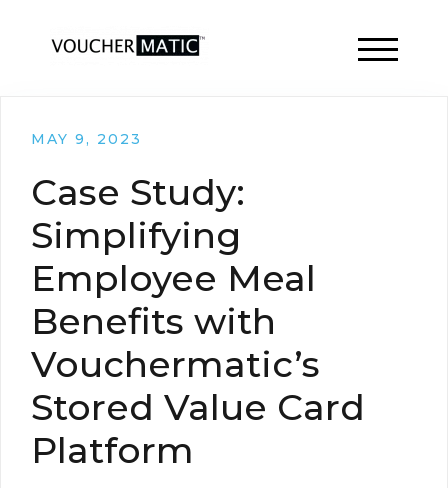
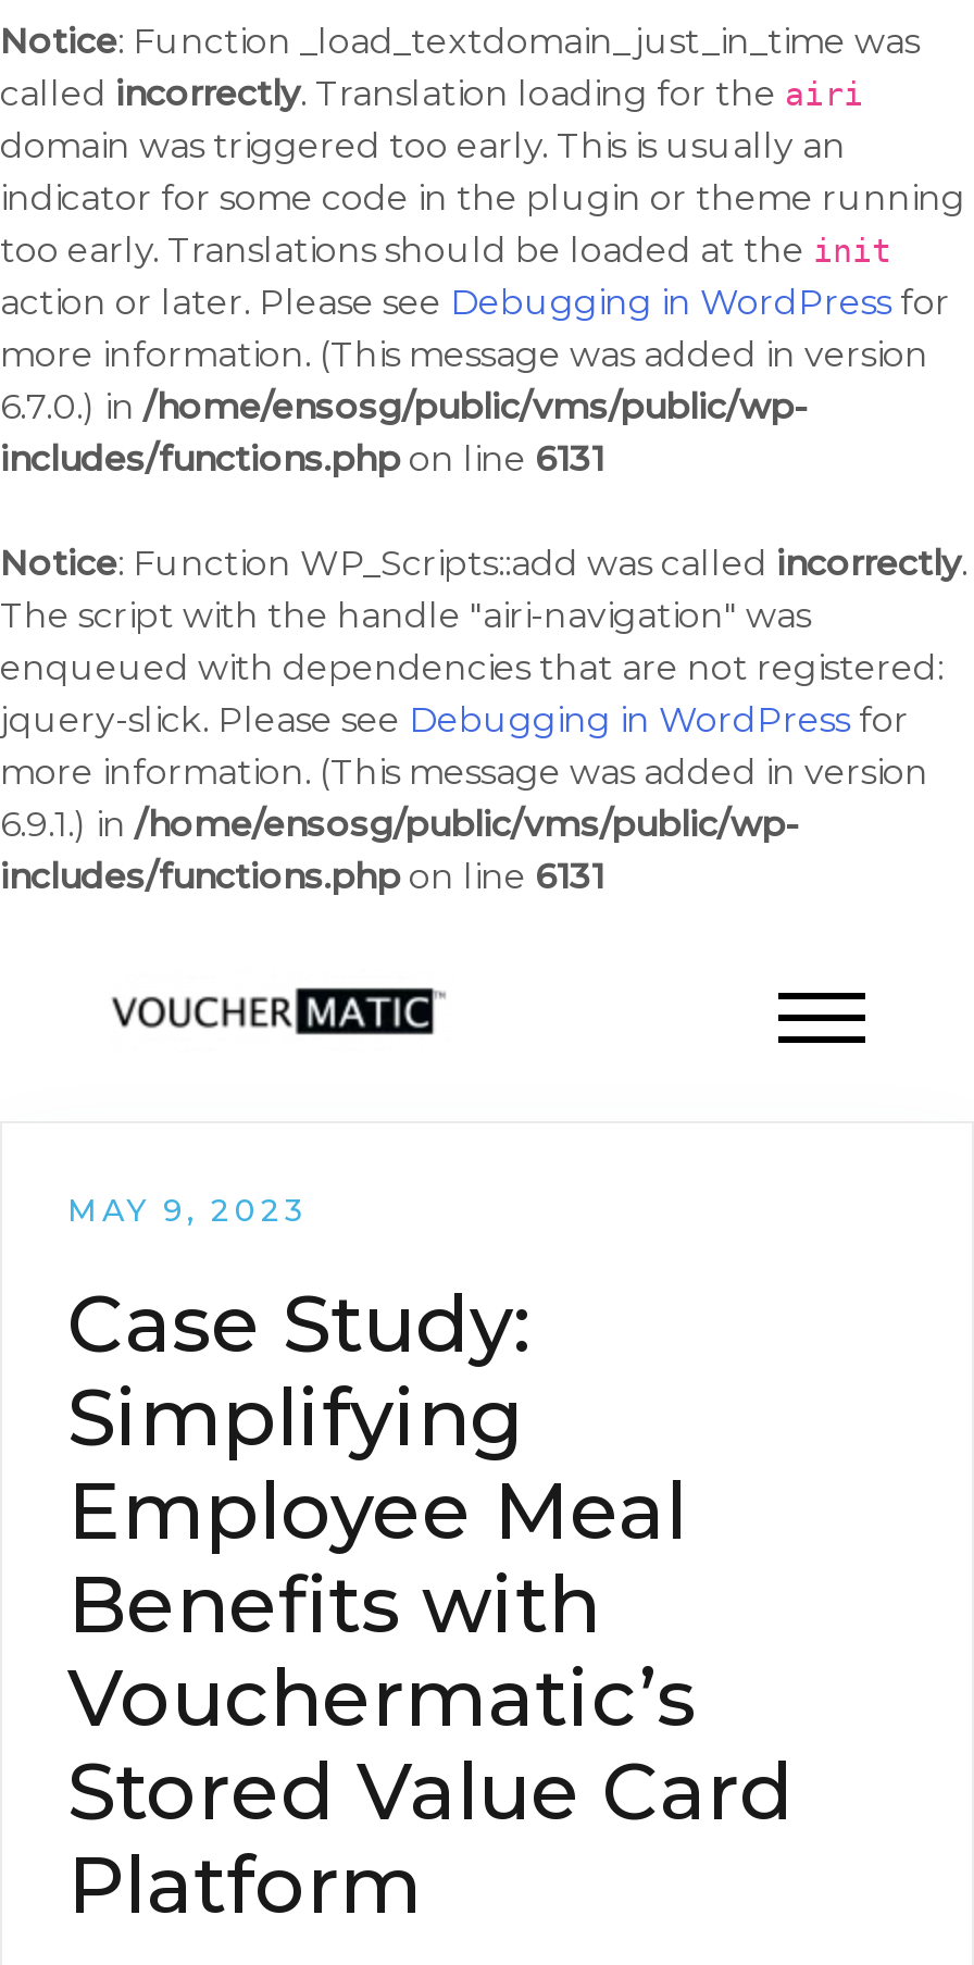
none -> [0,21,967,897] Notice: Function _load_textdomain_just_in_time was | called incorrectly. Translation loading for the airi | domain was triggered too early. This is usually an | indicator for some code in the plugin or theme running | too early. Translations should be loaded at the init | action or later. Please see Debugging in WordPress for | more information. (This message was added in version | 6.7.0.) in /home/ensosg/public/vms/public/wp- | includes/functions.php on line 6131 | Notice: Function WP_Scripts::add was called incorrectly. | The script with the handle "airi-navigation" was | enqueued with dependencies that are not registered: | jquery-slick. Please see Debugging in WordPress for | more information. (This message was added in version | 6.9.1.) in /home/ensosg/public/vms/public/wp- | includes/functions.php on line 6131

